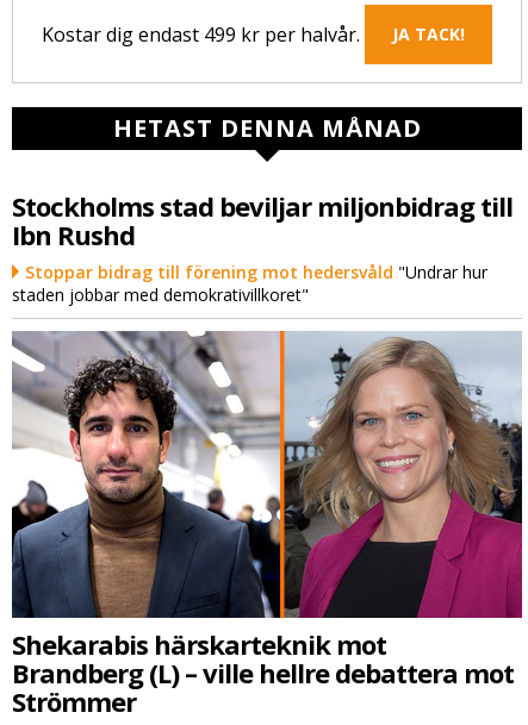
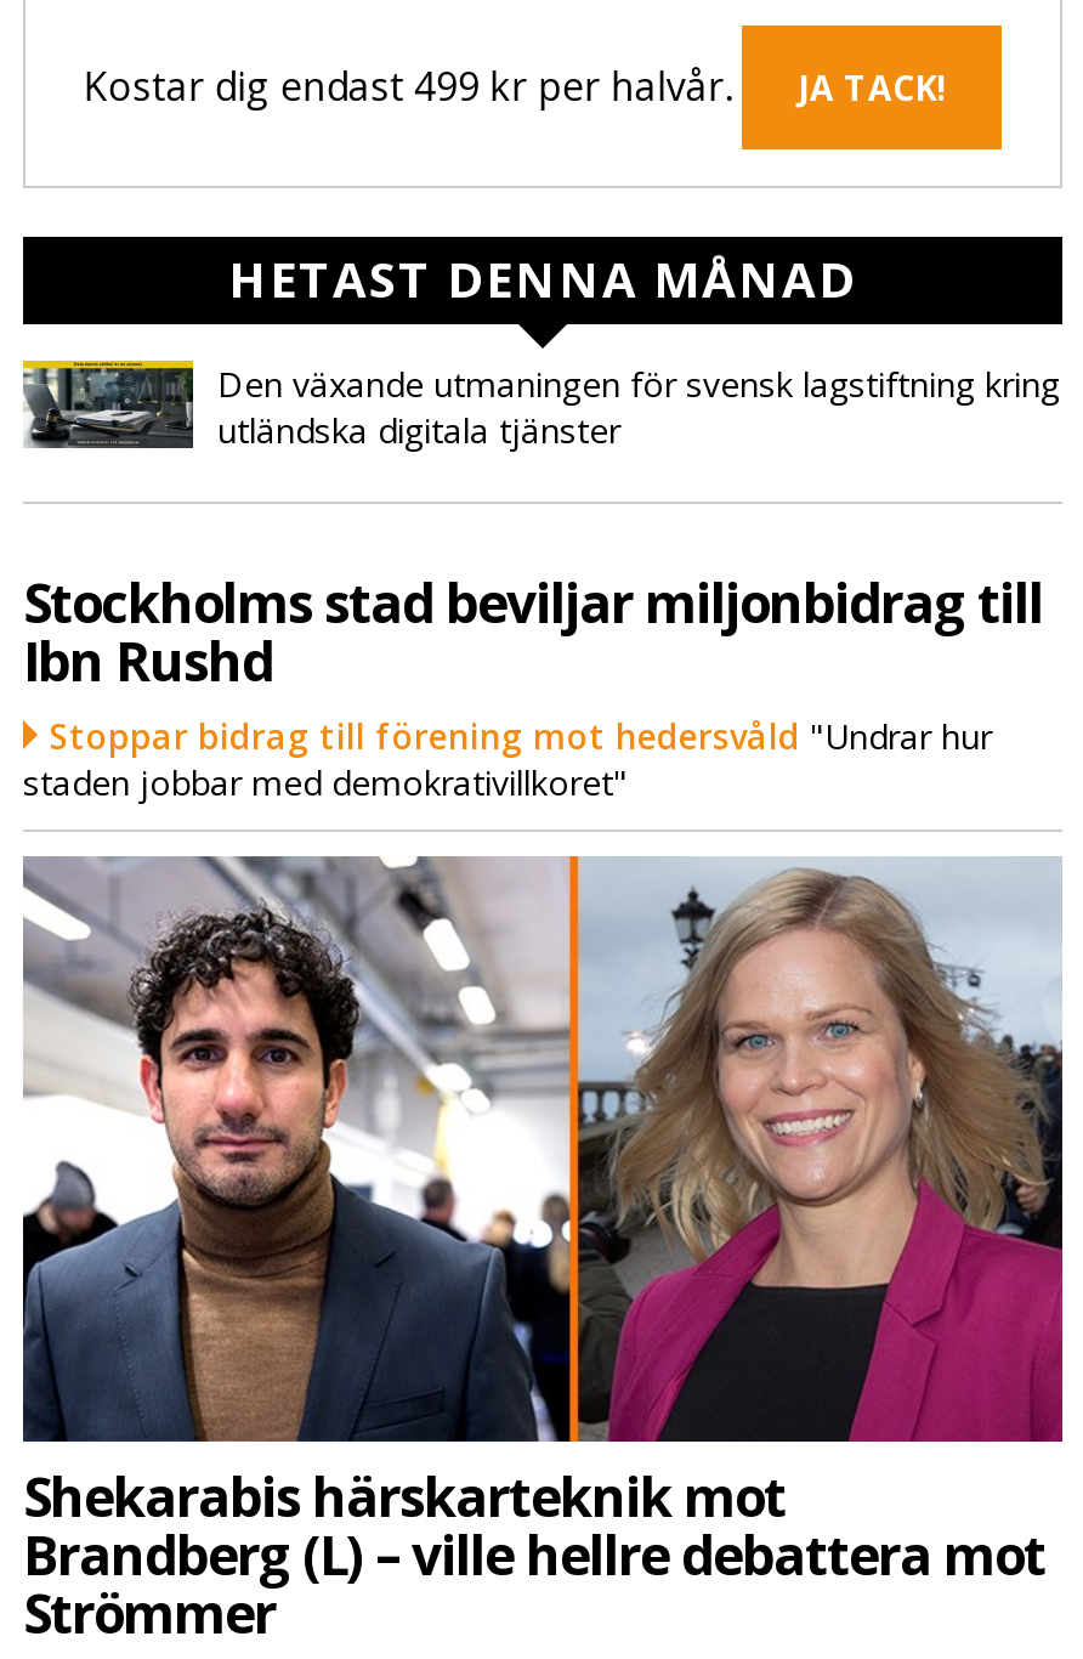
none -> [21,358,1060,453] [image] | Den växande utmaningen för svensk lagstiftning kring | utländska digitala tjänster

